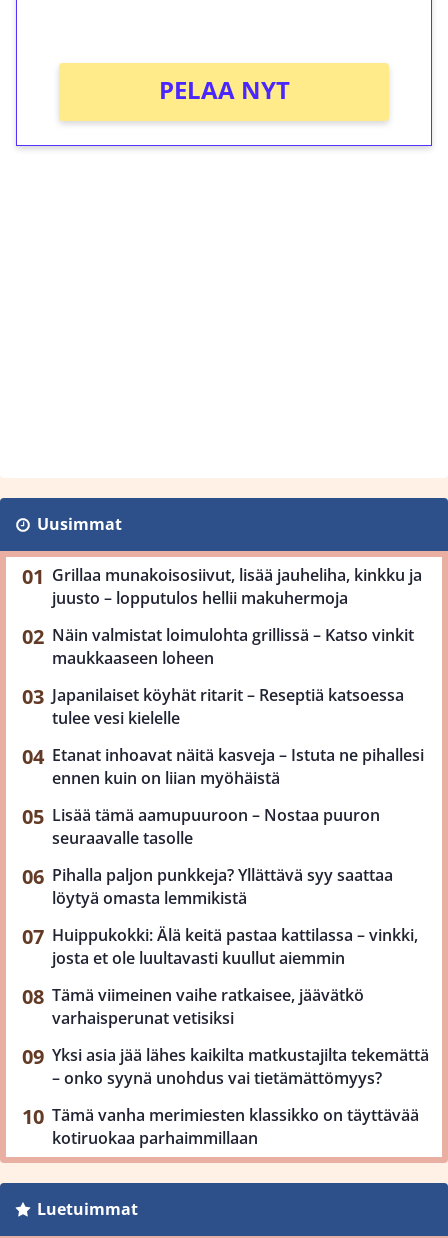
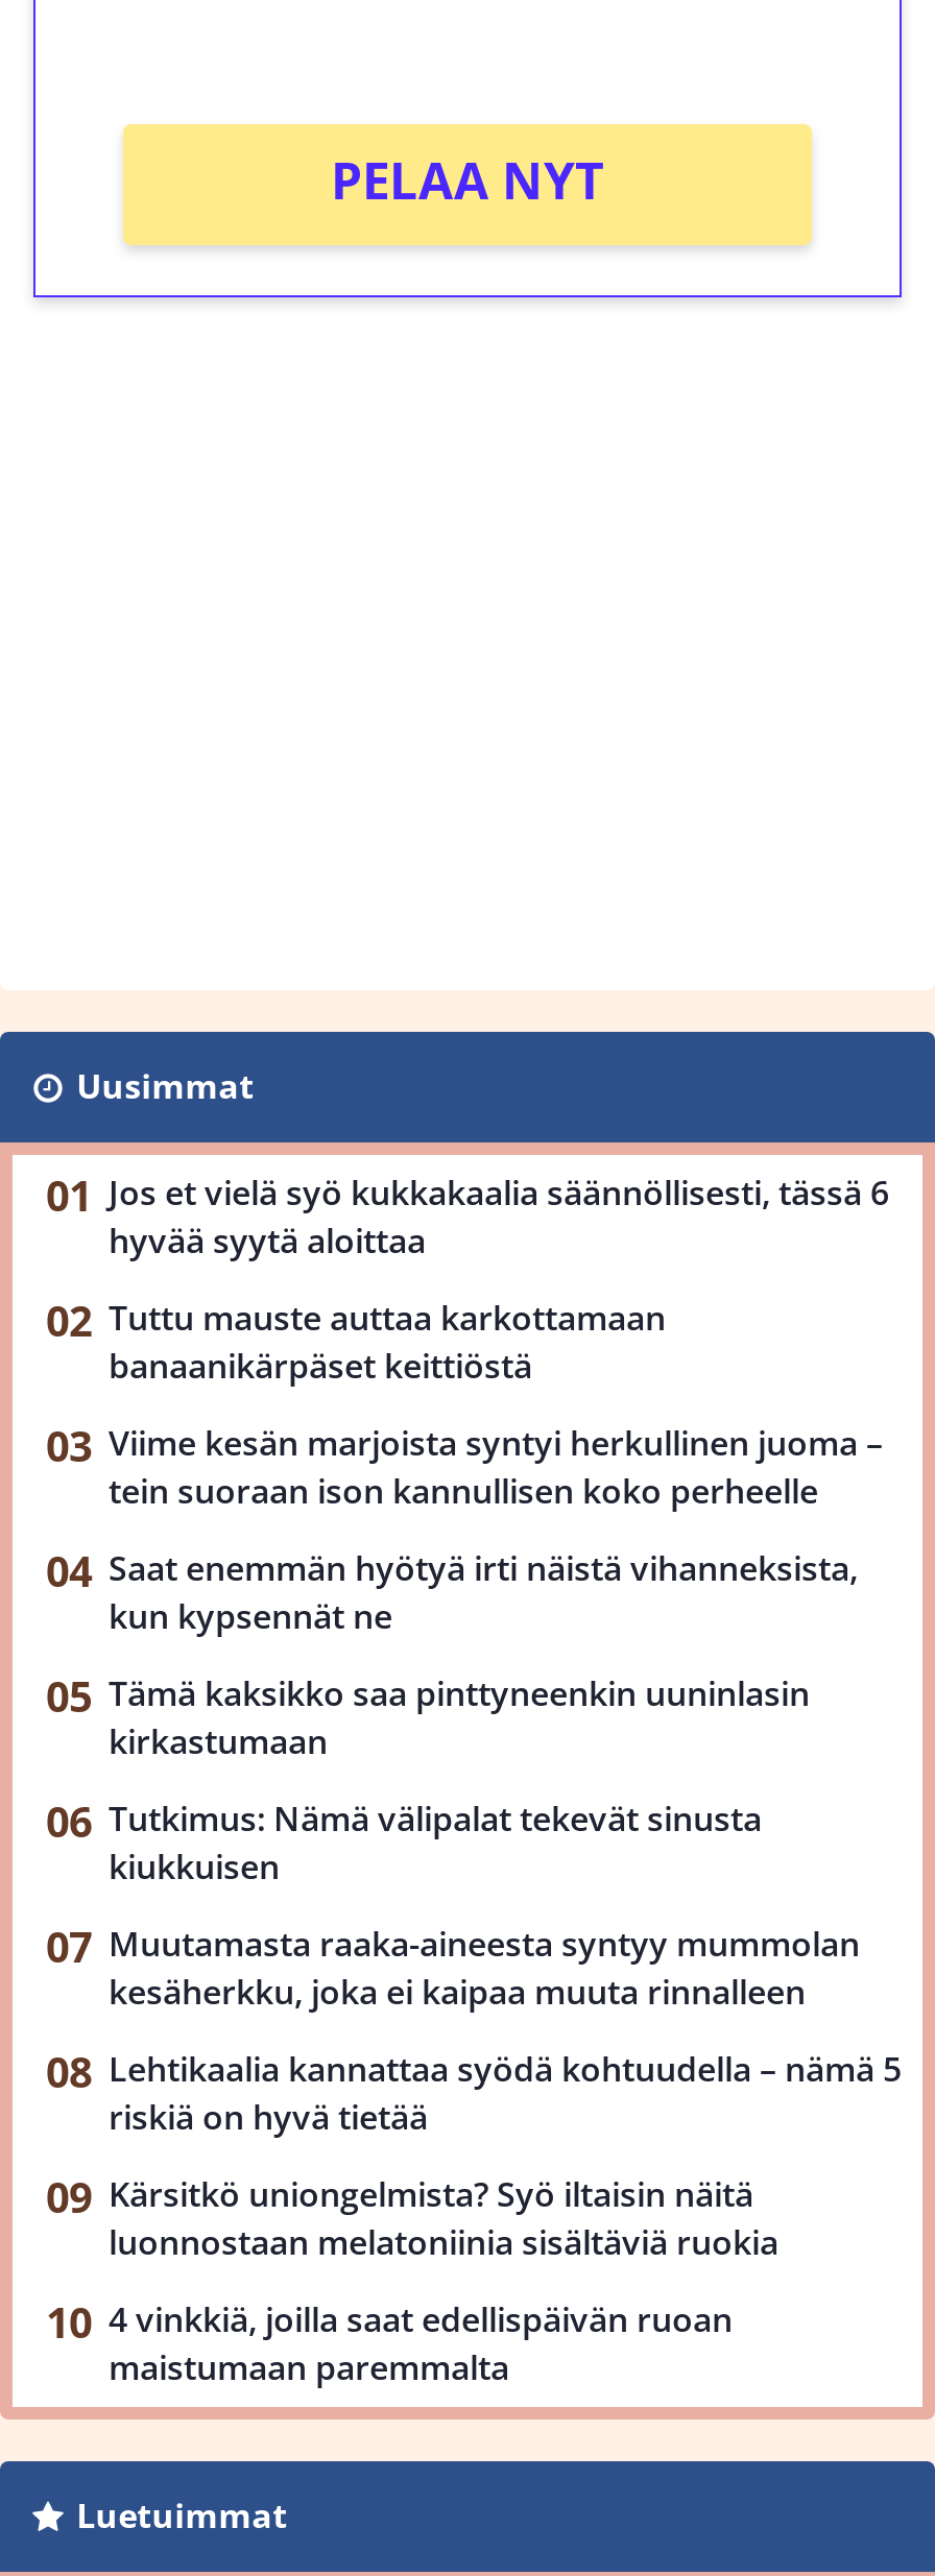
[52,564,422,609] Grillaa munakoisosiivut, lisää jauheliha, kinkku ja | juusto – lopputulos hellii makuhermoja -> [109,1169,889,1263] Jos et vielä syö kukkakaalia säännöllisesti, tässä 6 | hyvää syytä aloittaa
[52,624,414,669] Näin valmistat loimulohta grillissä – Katso vinkit | maukkaaseen loheen -> [109,1294,666,1388] Tuttu mauste auttaa karkottamaan | banaanikärpäset keittiöstä
[52,684,404,729] Japanilaiset köyhät ritarit – Reseptiä katsoessa | tulee vesi kielelle -> [109,1420,883,1513] Viime kesän marjoista syntyi herkullinen juoma – | tein suoraan ison kannullisen koko perheelle
[52,744,424,789] Etanat inhoavat näitä kasveja – Istuta ne pihallesi | ennen kuin on liian myöhäistä -> [109,1545,858,1639] Saat enemmän hyötyä irti näistä vihanneksista, | kun kypsennät ne
[52,804,380,849] Lisää tämä aamupuuroon – Nostaa puuron | seuraavalle tasolle -> [109,1670,810,1764] Tämä kaksikko saa pinttyneenkin uuninlasin | kirkastumaan
[52,864,393,909] Pihalla paljon punkkeja? Yllättävä syy saattaa | löytyä omasta lemmikistä -> [109,1795,762,1889] Tutkimus: Nämä välipalat tekevät sinusta | kiukkuisen
[52,924,418,969] Huippukokki: Älä keitä pastaa kattilassa – vinkki, | josta et ole luultavasti kuullut aiemmin -> [109,1920,860,2014] Muutamasta raaka-aineesta syntyy mummolan | kesäherkku, joka ei kaipaa muuta rinnalleen
[52,984,364,1029] Tämä viimeinen vaihe ratkaisee, jäävätkö | varhaisperunat vetisiksi -> [109,2046,902,2139] Lehtikaalia kannattaa syödä kohtuudella – nämä 5 | riskiä on hyvä tietää
[52,1044,429,1089] Yksi asia jää lähes kaikilta matkustajilta tekemättä | – onko syynä unohdus vai tietämättömyys? -> [109,2171,778,2265] Kärsitkö uniongelmista? Syö iltaisin näitä | luonnostaan melatoniinia sisältäviä ruokia
[52,1104,419,1149] Tämä vanha merimiesten klassikko on täyttävää | kotiruokaa parhaimmillaan -> [109,2296,733,2390] 4 vinkkiä, joilla saat edellispäivän ruoan | maistumaan paremmalta

